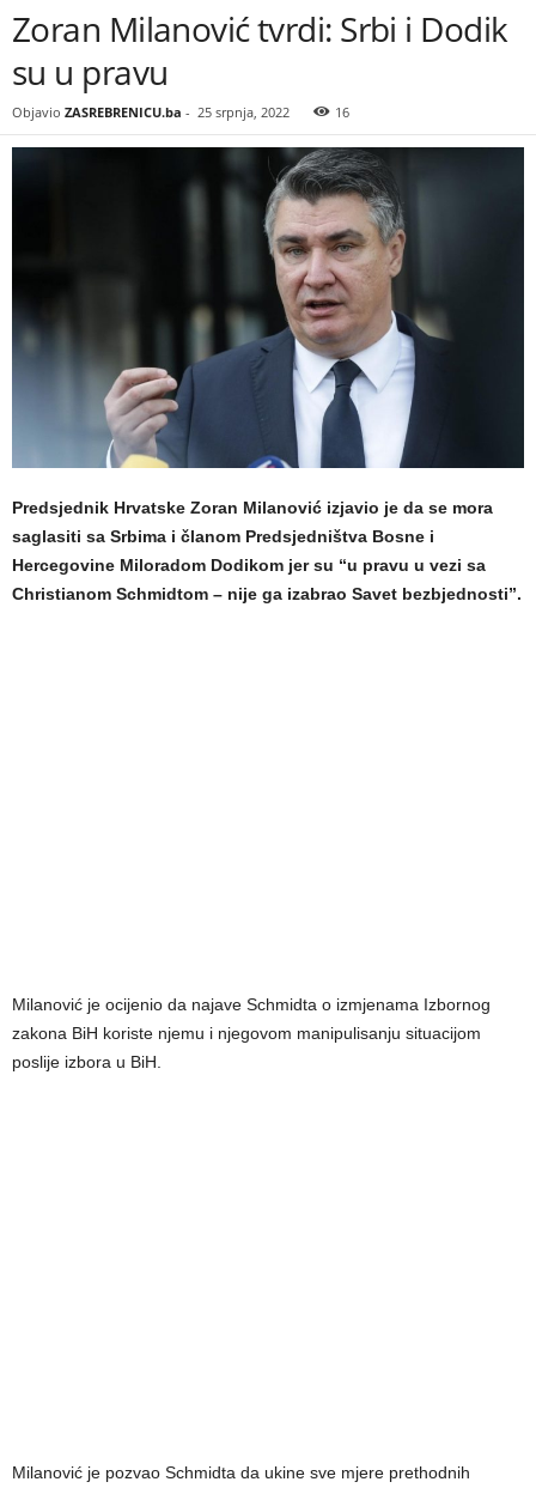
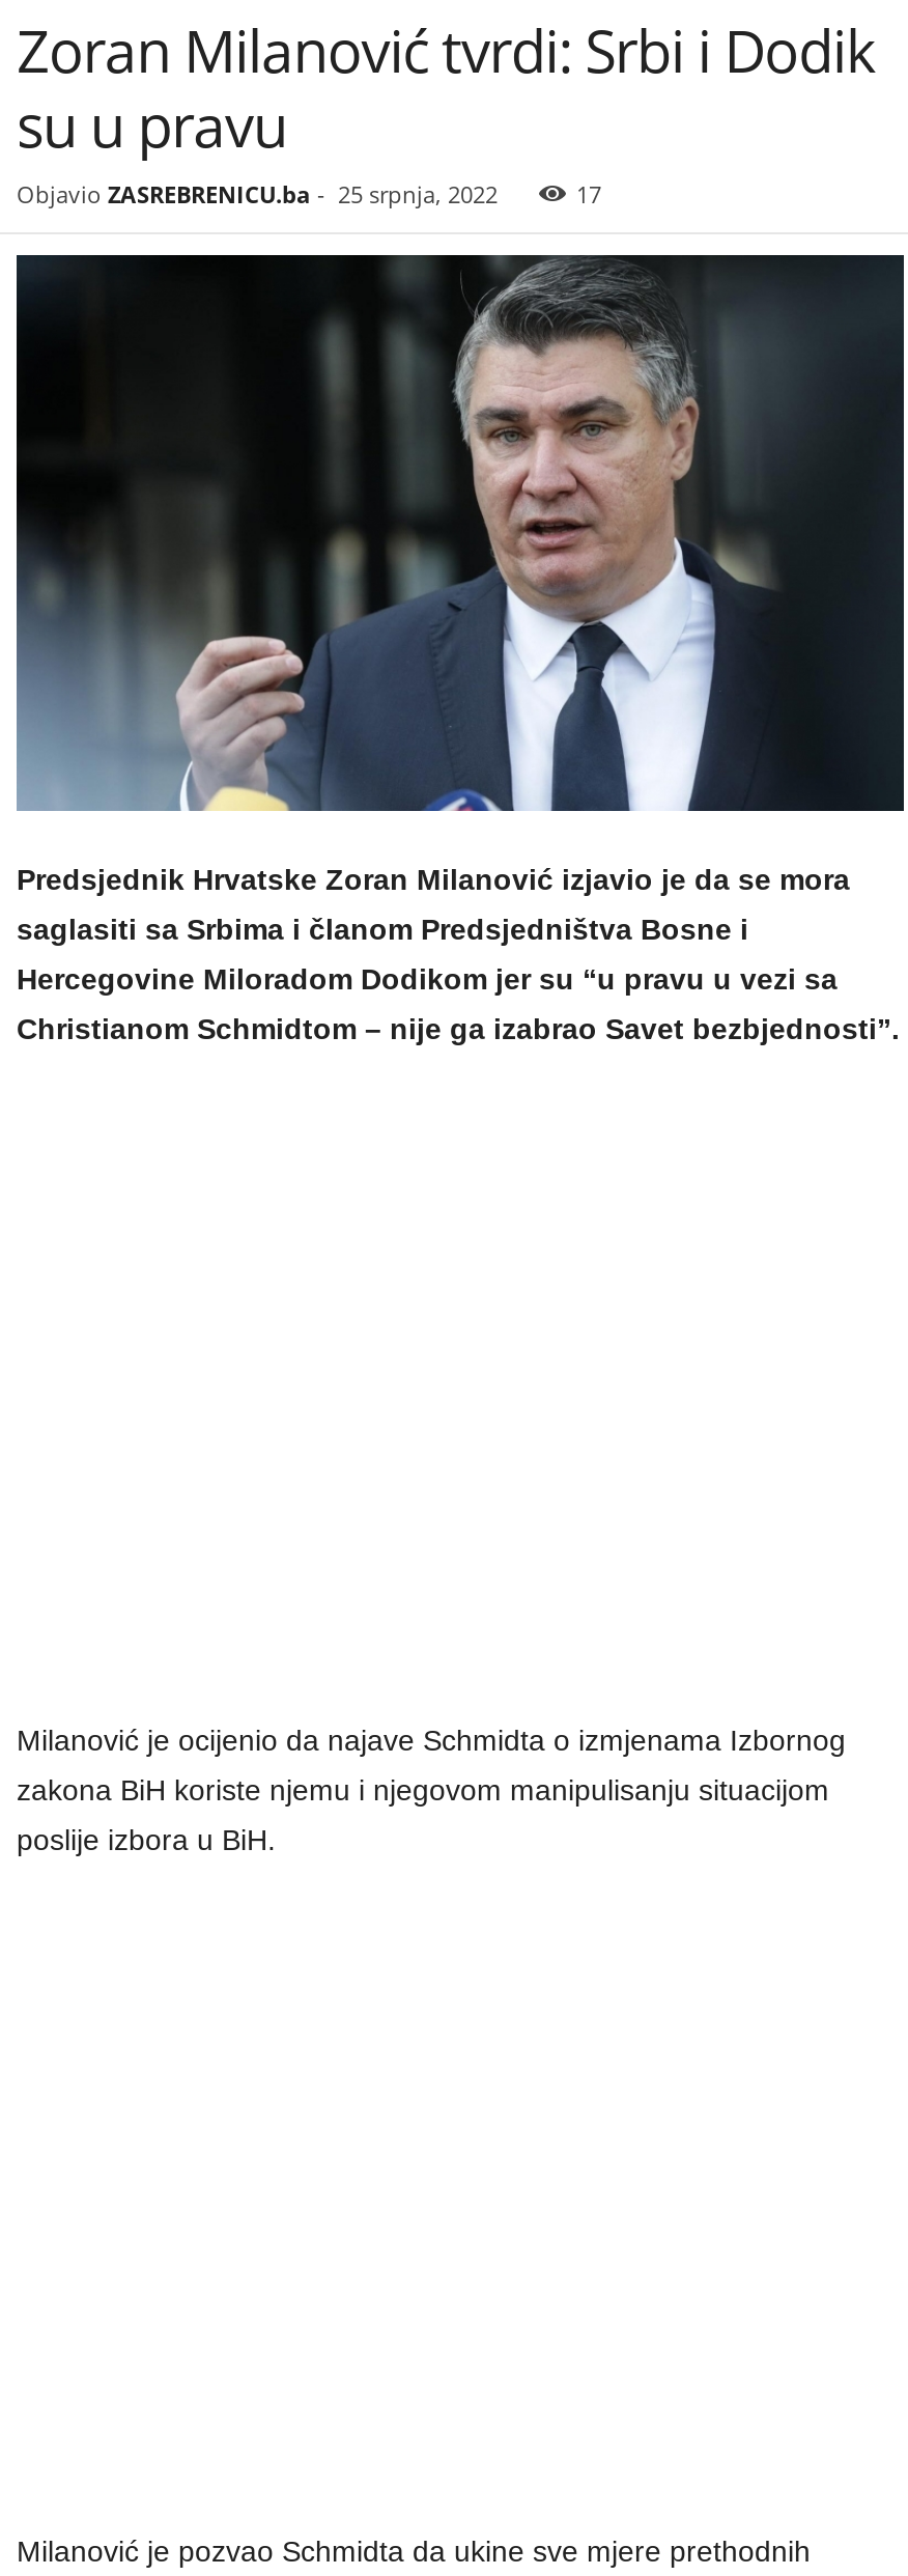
[335,103,349,121] 16 -> [576,178,601,209] 17

